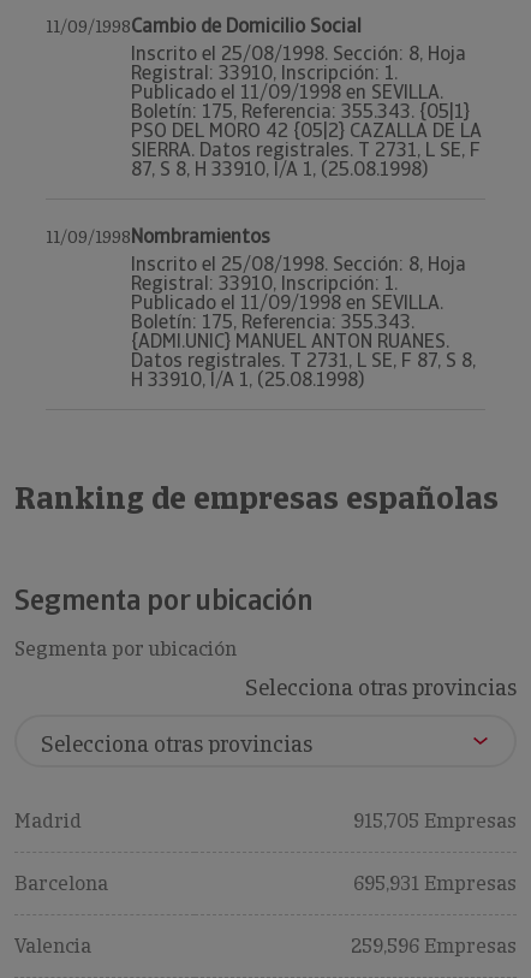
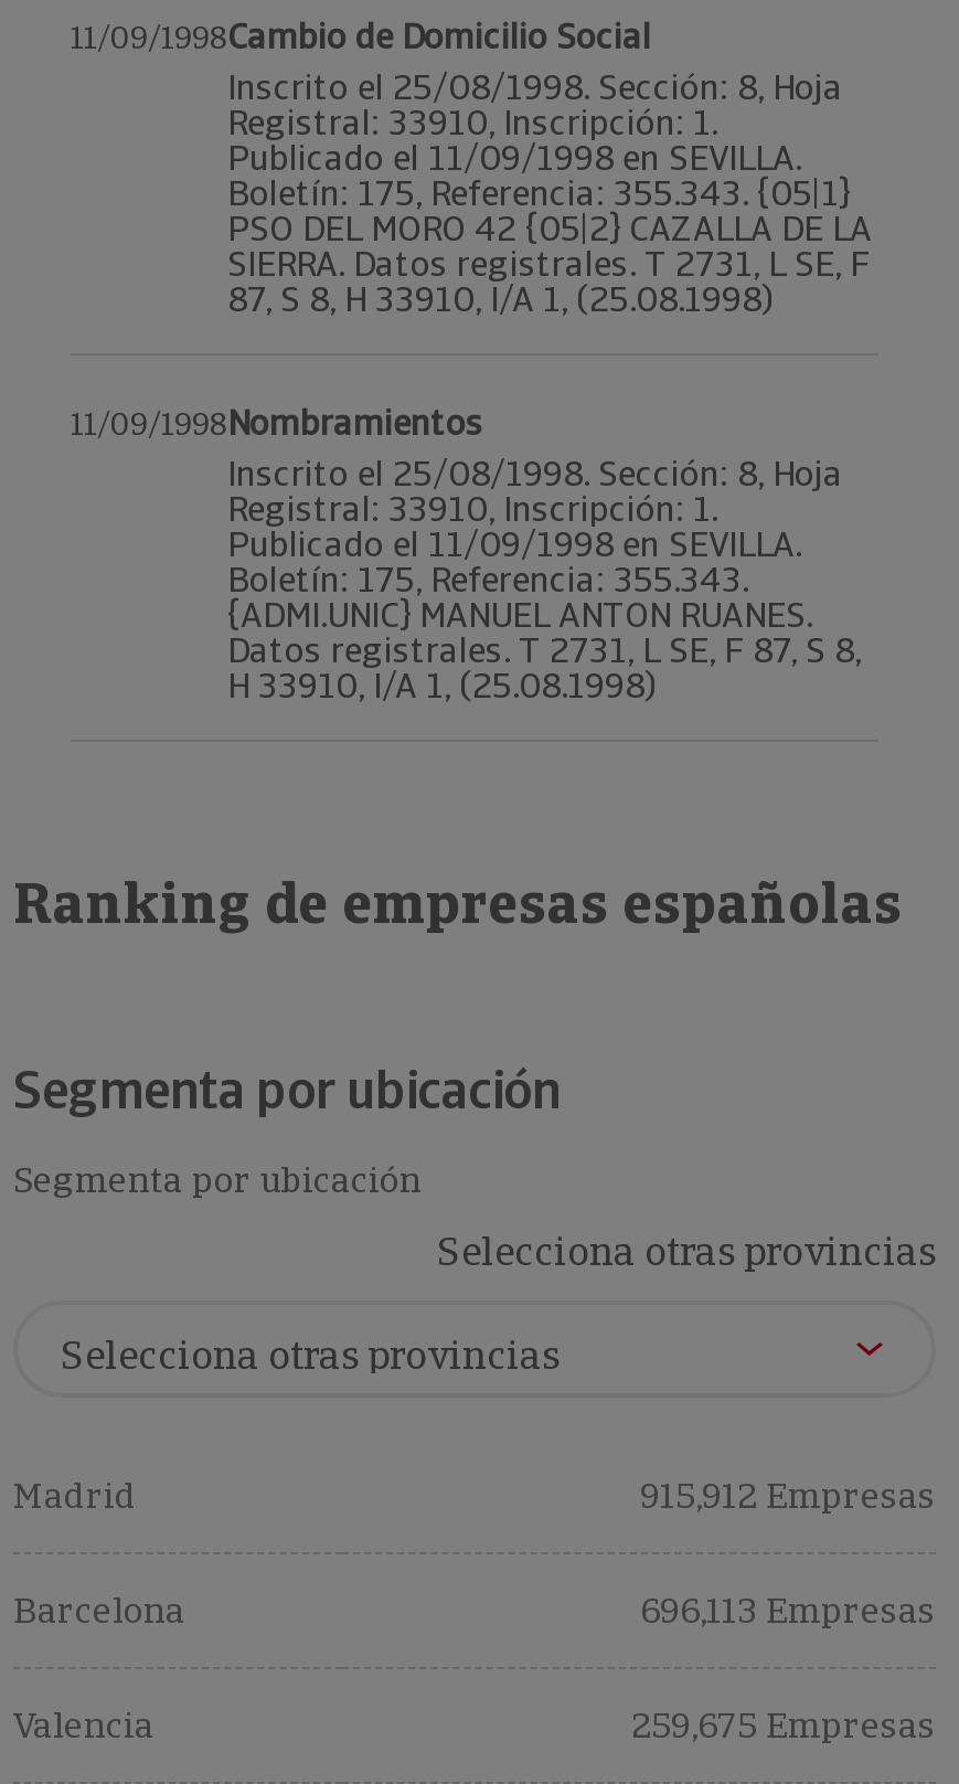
[353,808,517,834] 915,705 Empresas -> [640,1473,936,1519] 915,912 Empresas
[353,871,517,896] 695,931 Empresas -> [640,1587,936,1634] 696,113 Empresas
[351,933,517,959] 259,596 Empresas -> [631,1702,936,1749] 259,675 Empresas

